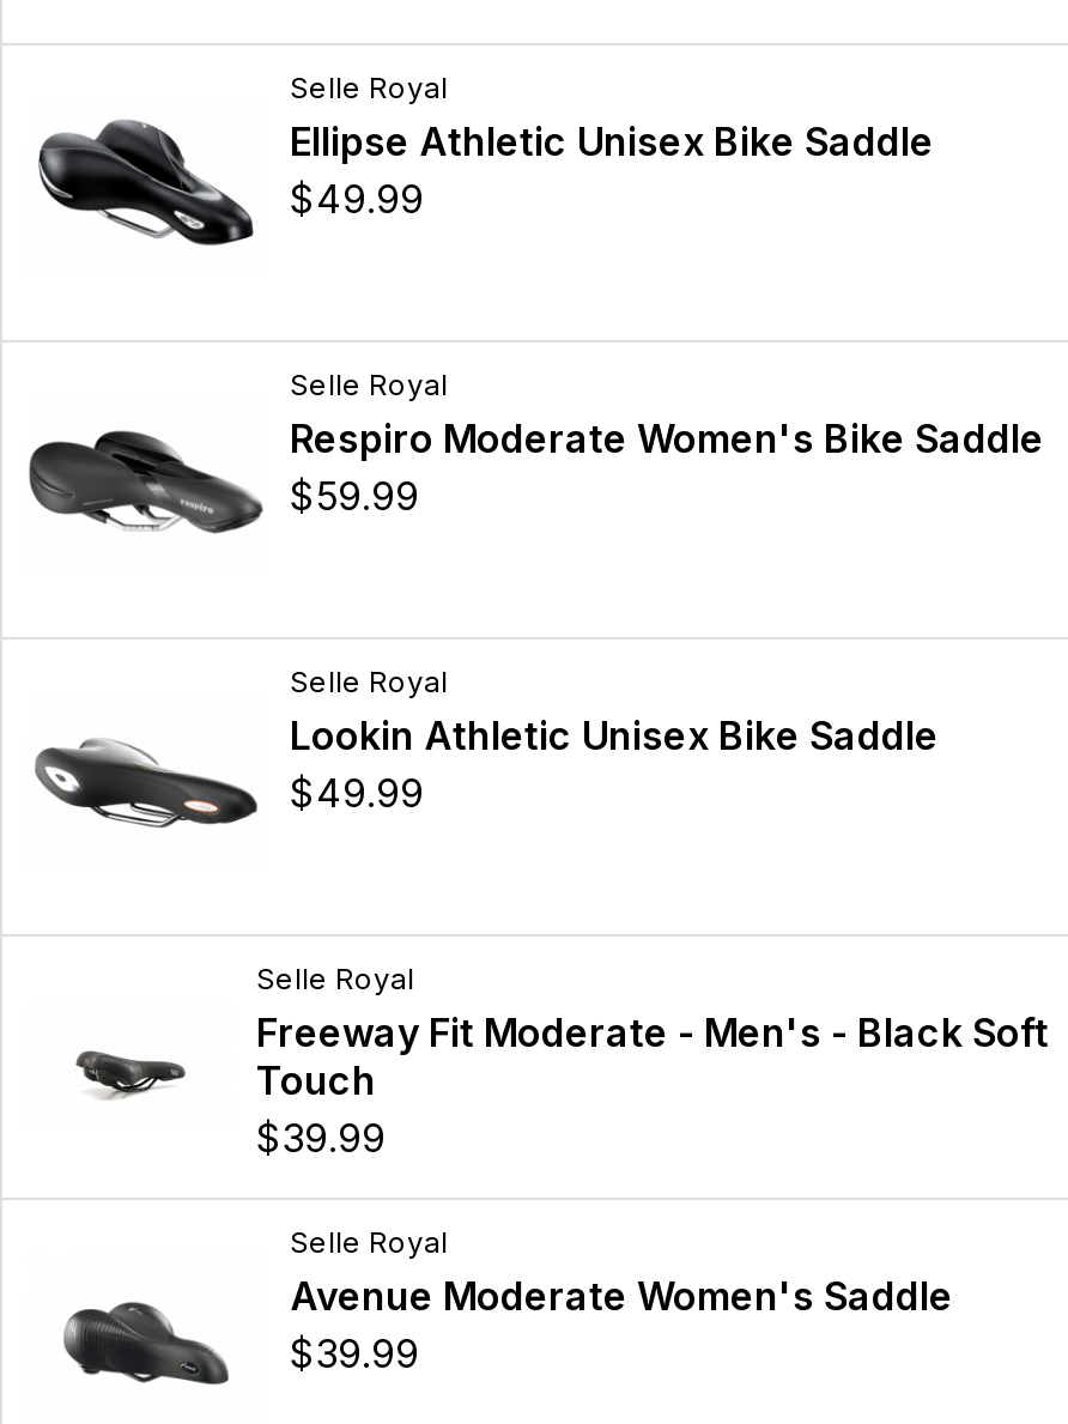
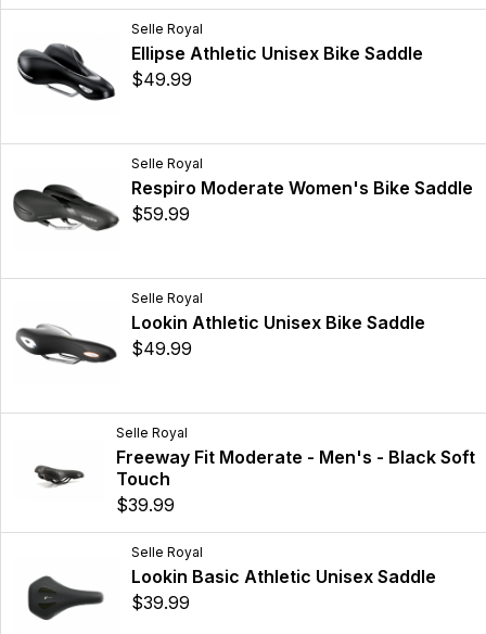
[62,1273,953,1392] [image] | Avenue Moderate Women's Saddle -> [27,566,436,621] [image] | Lookin Basic Athletic Unisex Saddle

